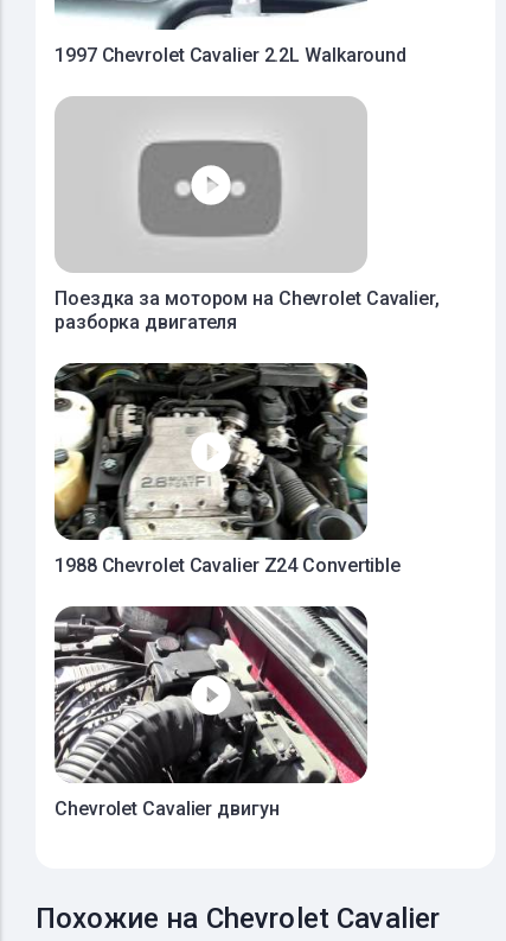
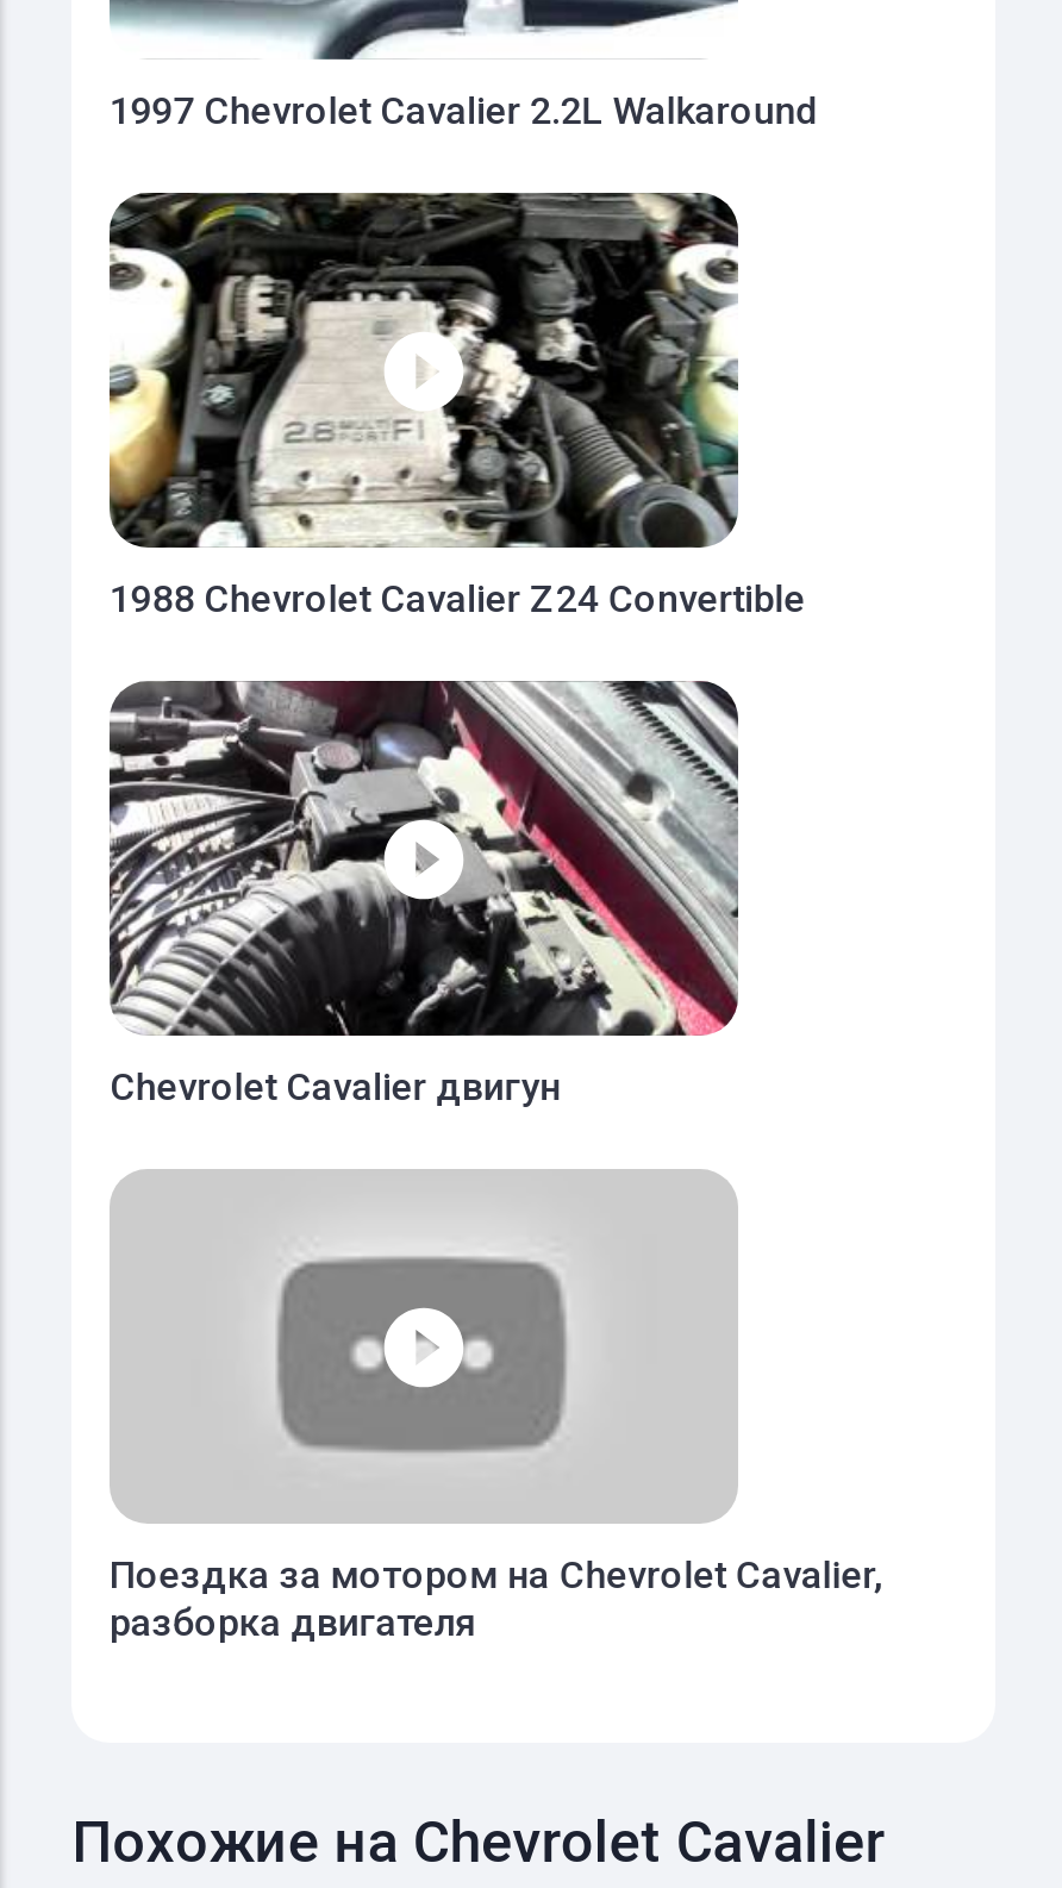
moved [55,287,440,333] -> [110,1552,883,1645]: Поездка за мотором на Chevrolet Cavalier, | разборка двигателя
moved [53,362,401,577] -> [110,190,805,621]: [image] | 1988 Chevrolet Cavalier Z24 Convertible
moved [53,605,369,820] -> [110,679,738,1109]: [image] | Chevrolet Cavalier двигун

